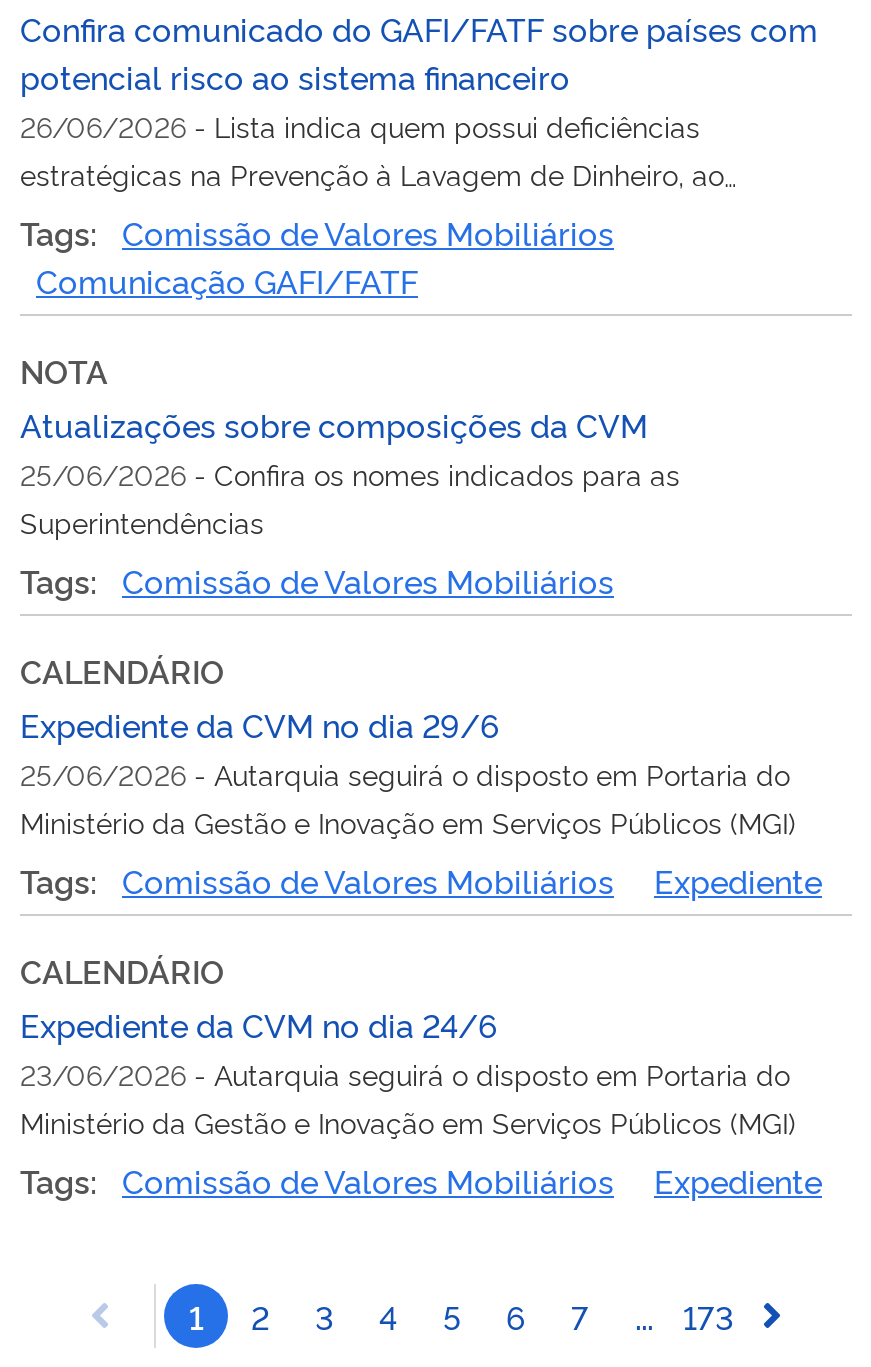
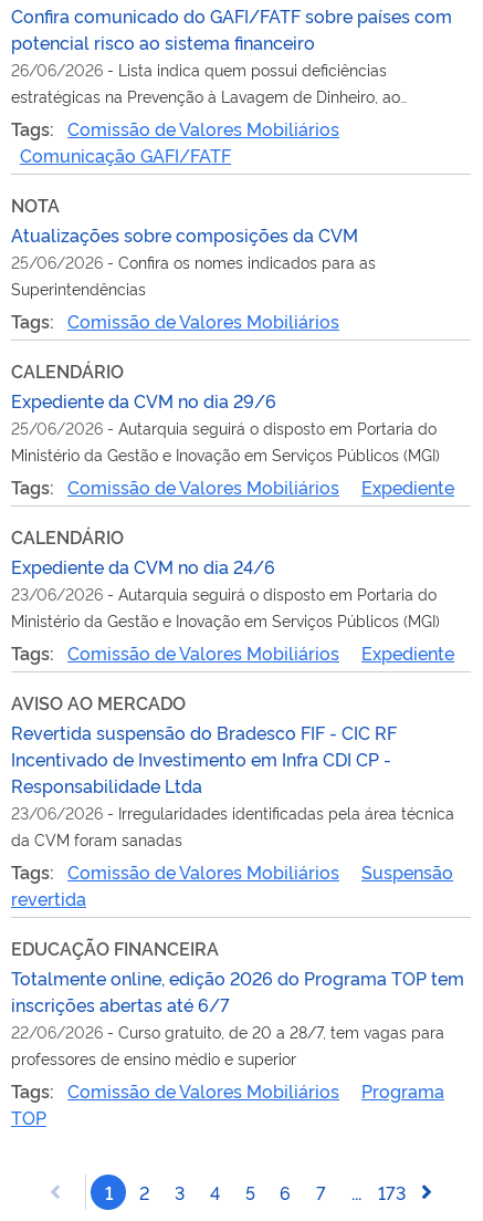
none -> [11,691,464,1130] AVISO AO MERCADO | Revertida suspensão do Bradesco FIF - CIC RF | Incentivado de Investimento em Infra CDI CP - | Responsabilidade Ltda | 23/06/2026 - Irregularidades identificadas pela área técnica | da CVM foram sanadas | Tags: Comissão de Valores Mobiliários | Suspensão | revertida | EDUCAÇÃO FINANCEIRA | Totalmente online, edição 2026 do Programa TOP tem | inscrições abertas até 6/7 | 22/06/2026 - Curso gratuito, de 20 a 28/7, tem vagas para | professores de ensino médio e superior | Tags: Comissão de Valores Mobiliários | Programa | TOP

